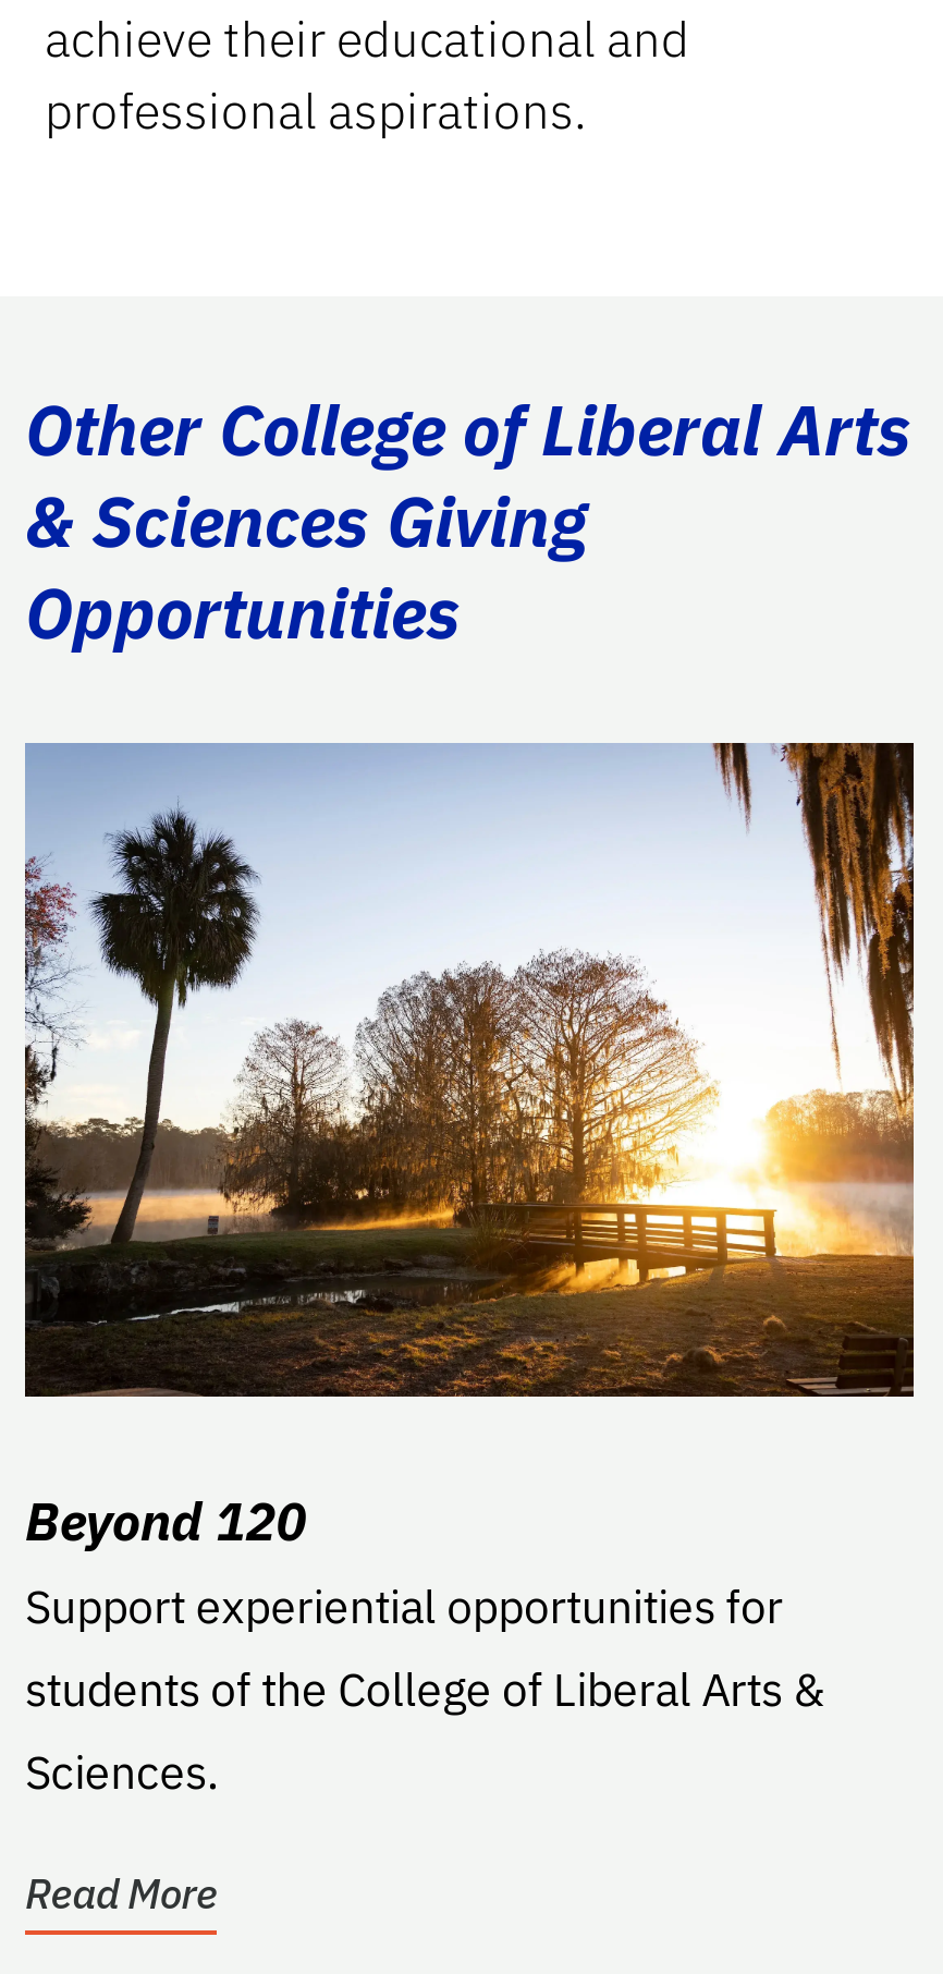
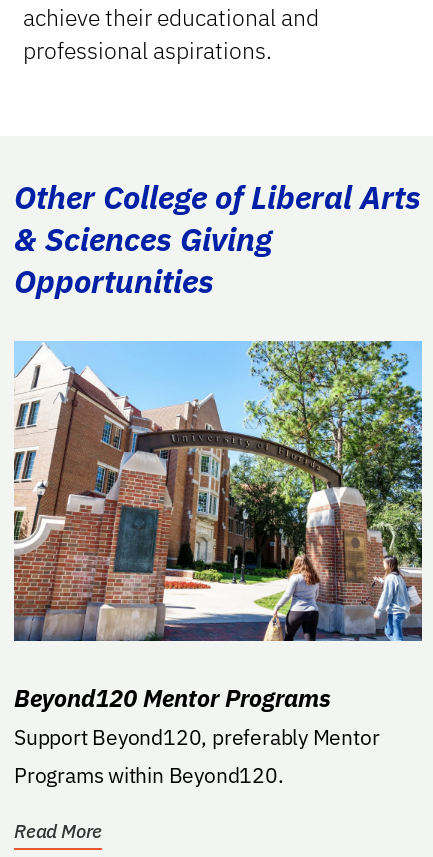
[23,741,916,1801] [image] | Beyond 120 | Support experiential opportunities for | students of the College of Liberal Arts & | Sciences. -> [13,340,423,788] [image] | Beyond120 Mentor Programs | Support Beyond120, preferably Mentor | Programs within Beyond120.

